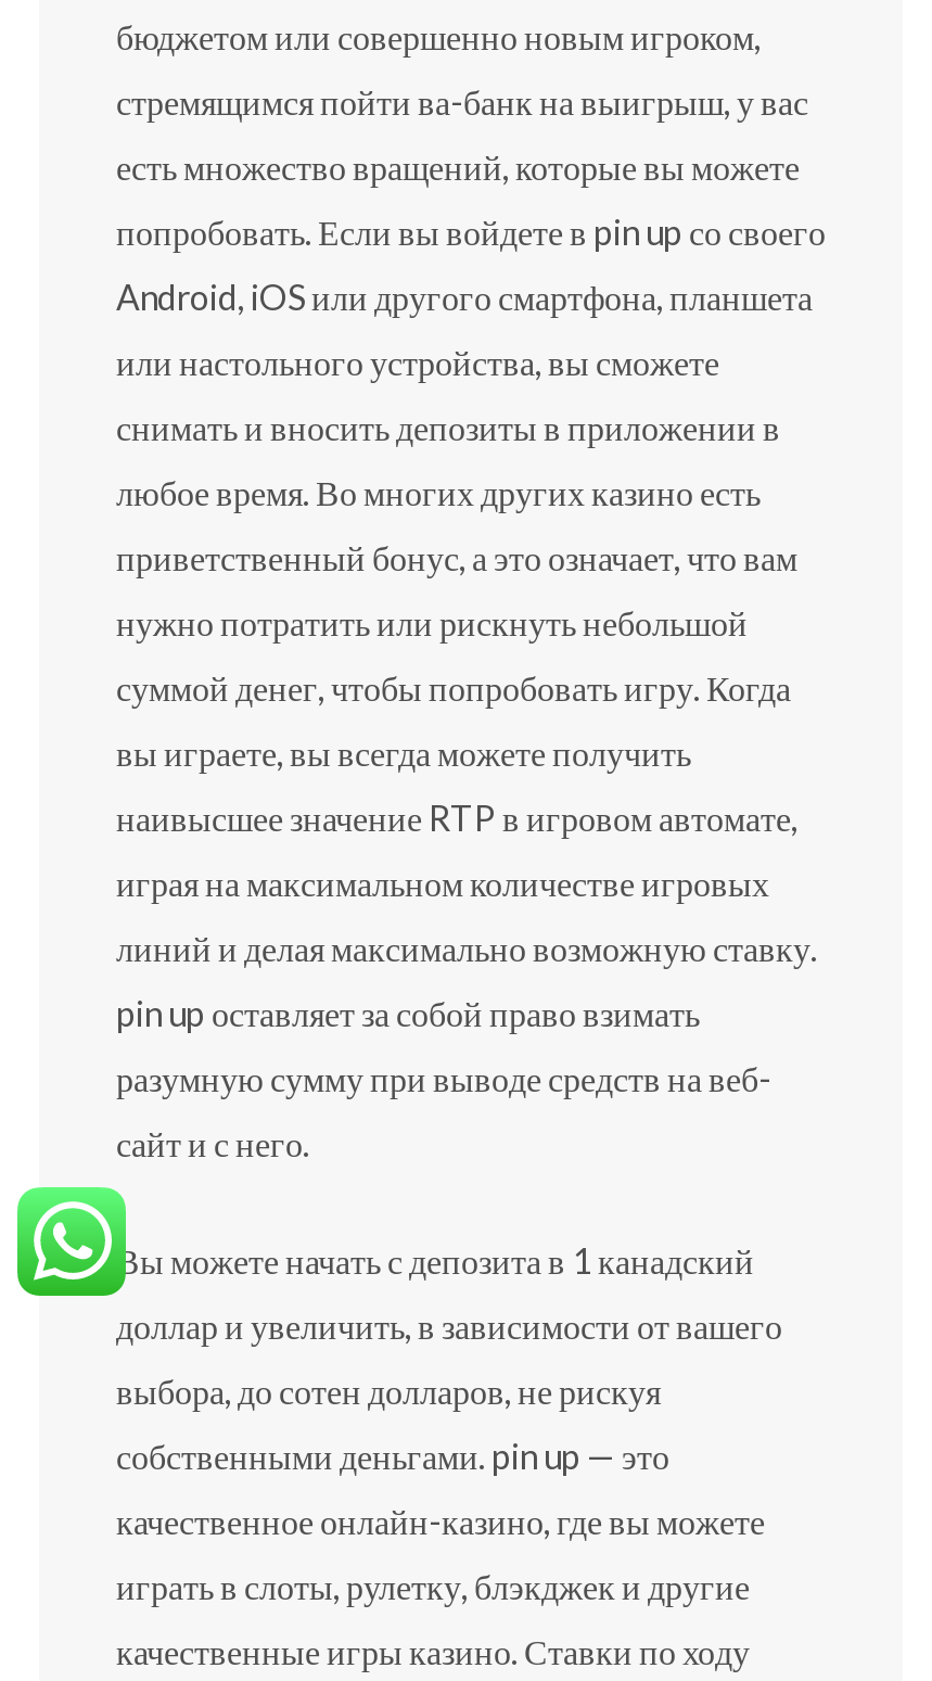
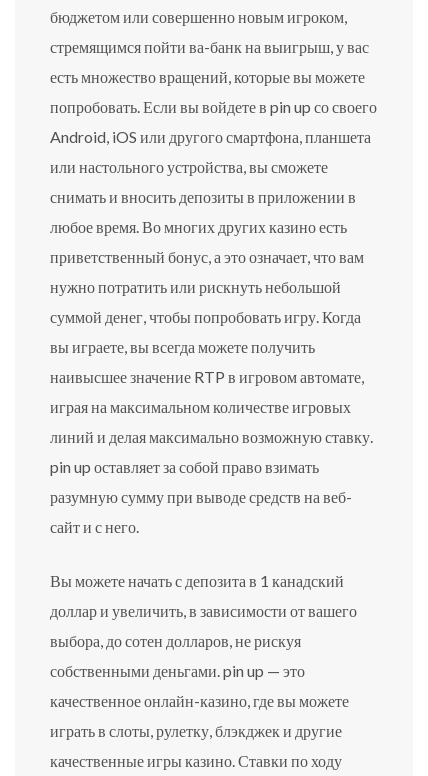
[15,1185,128,1298] [image] -> none

